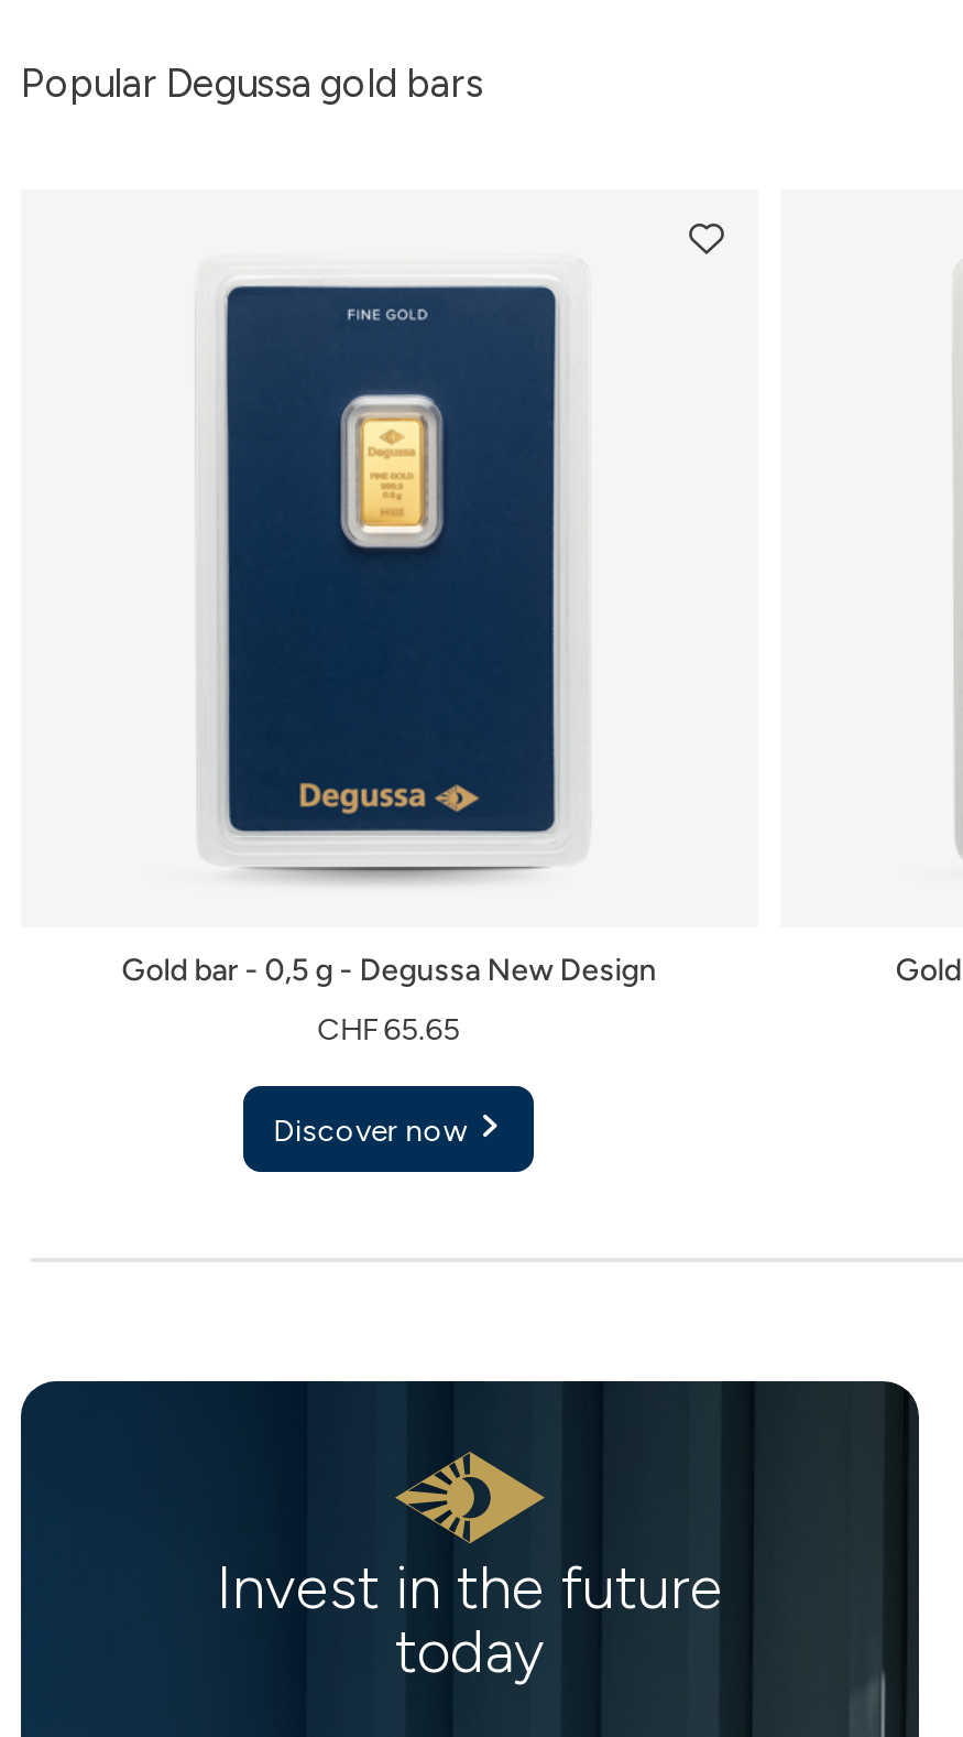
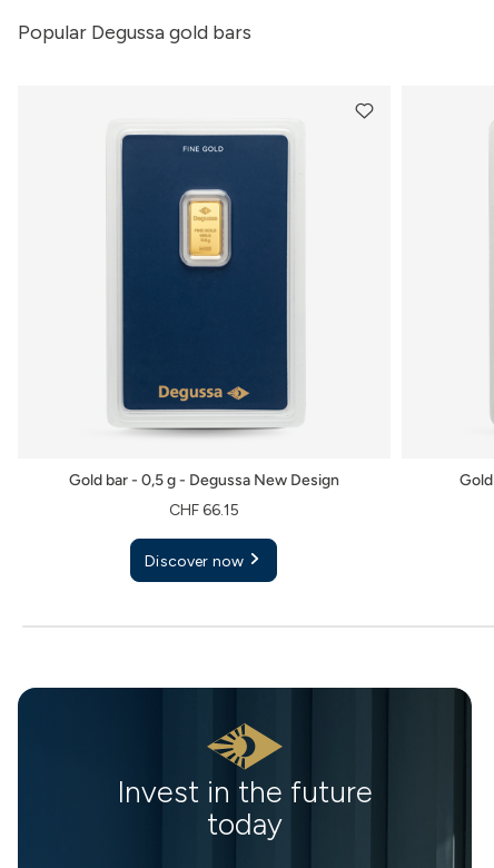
[318,1010,461,1048] CHF 65.65 -> [169,500,239,519] CHF 66.15

